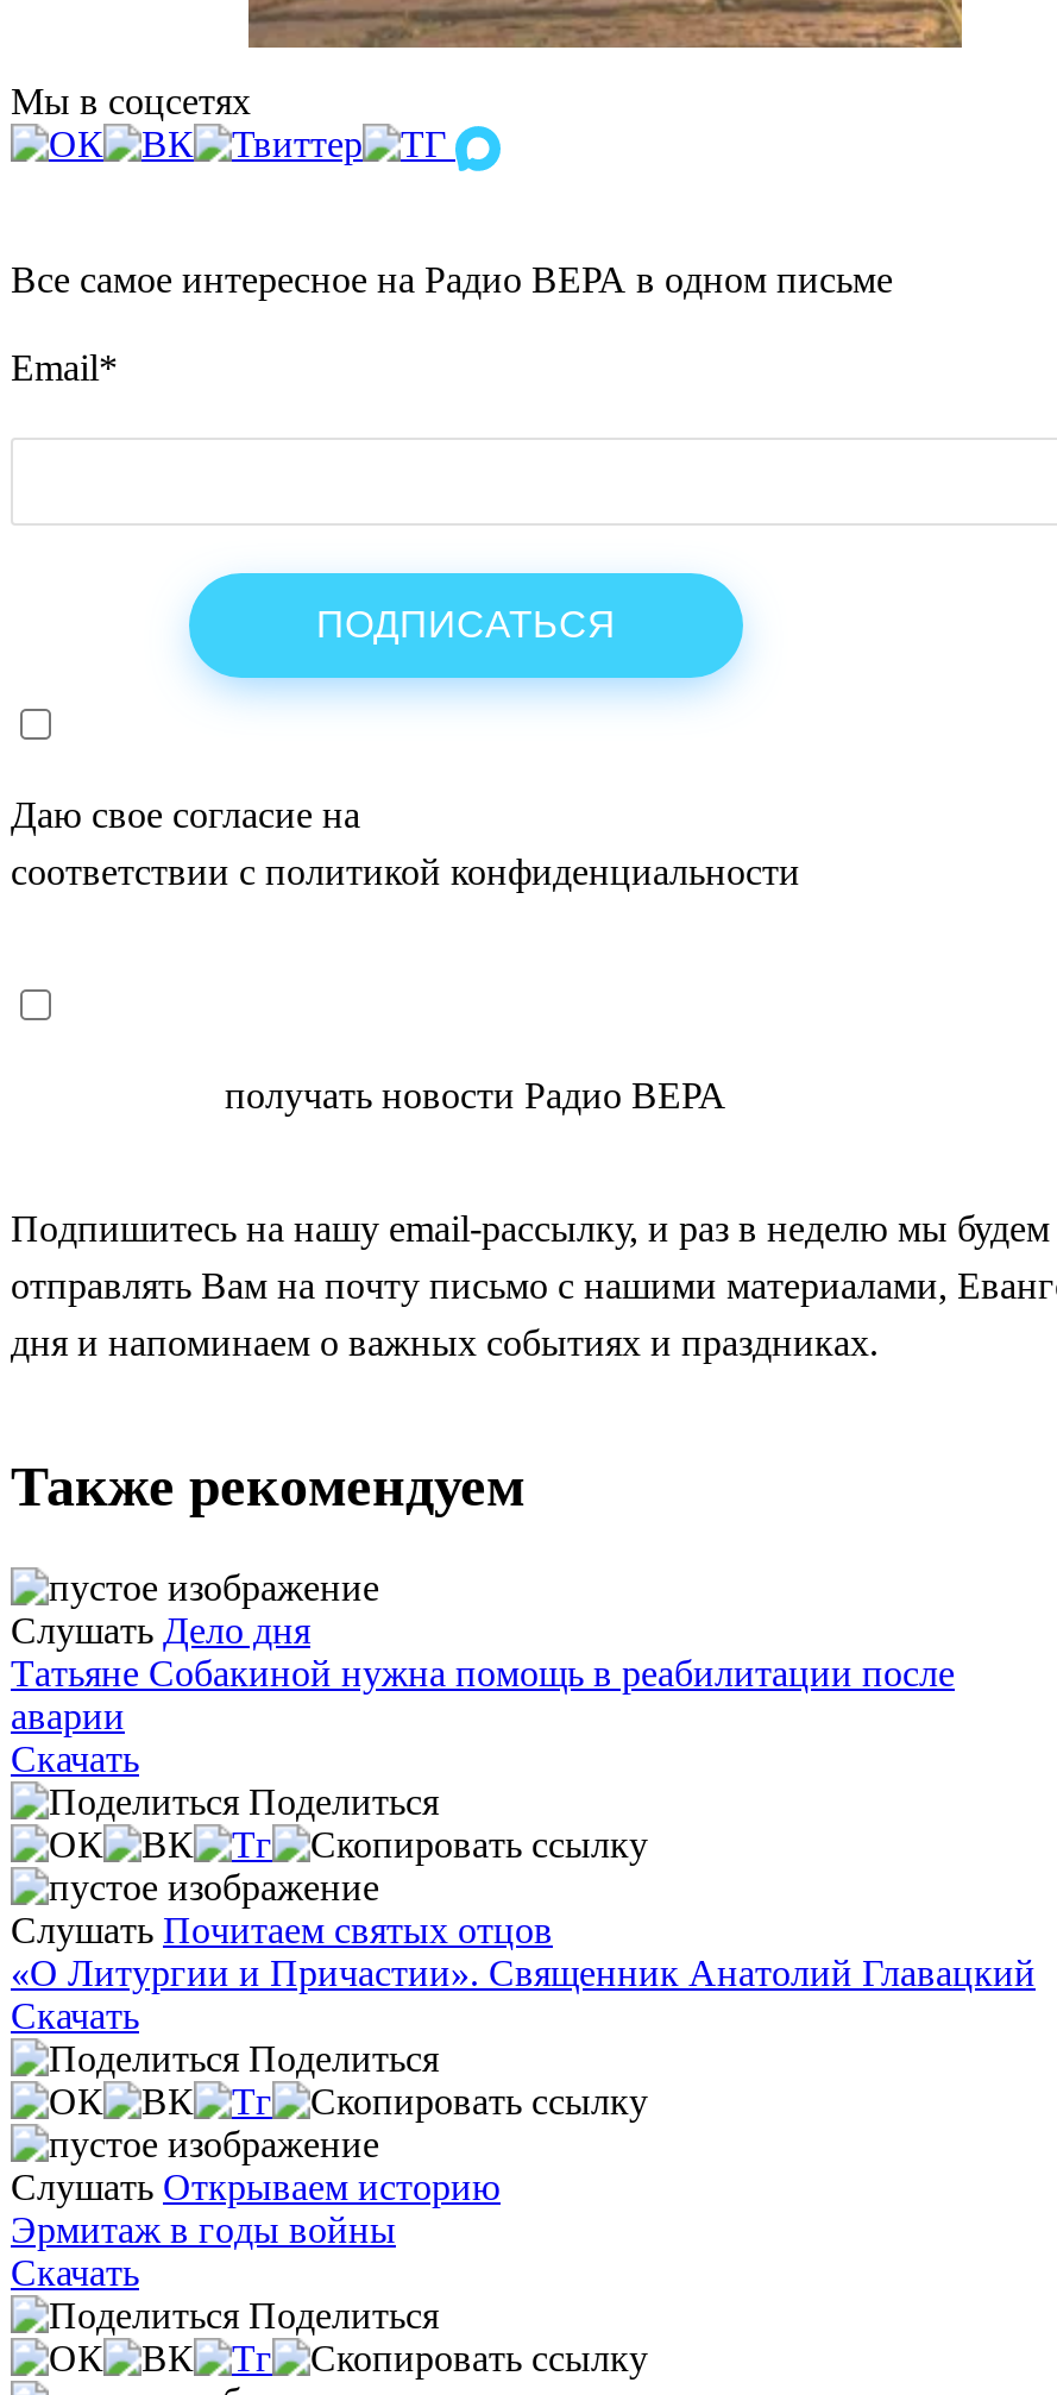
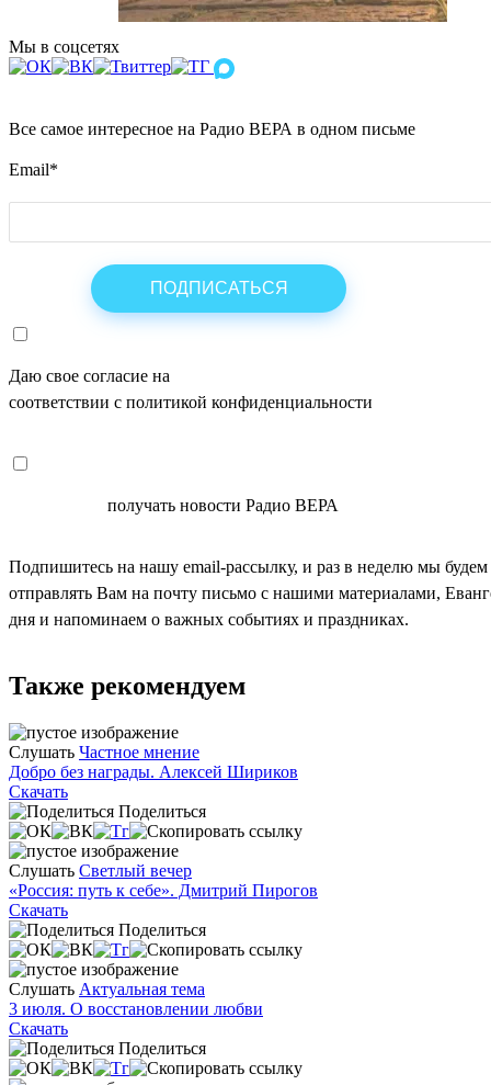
[11,1611,955,1737] Слушать Дело дня | Татьяне Собакиной нужна помощь в реабилитации после | аварии -> [9,743,298,781] Слушать Частное мнение | Добро без награды. Алексей Шириков
[11,1911,1036,1994] Слушать Почитаем святых отцов | «О Литургии и Причастии». Священник Анатолий Главацкий -> [9,862,318,900] Слушать Светлый вечер | «Россия: путь к себе». Дмитрий Пирогов
[11,2167,501,2251] Слушать Открываем историю | Эрмитаж в годы войны -> [9,980,263,1018] Слушать Актуальная тема | 3 июля. О восстановлении любви

